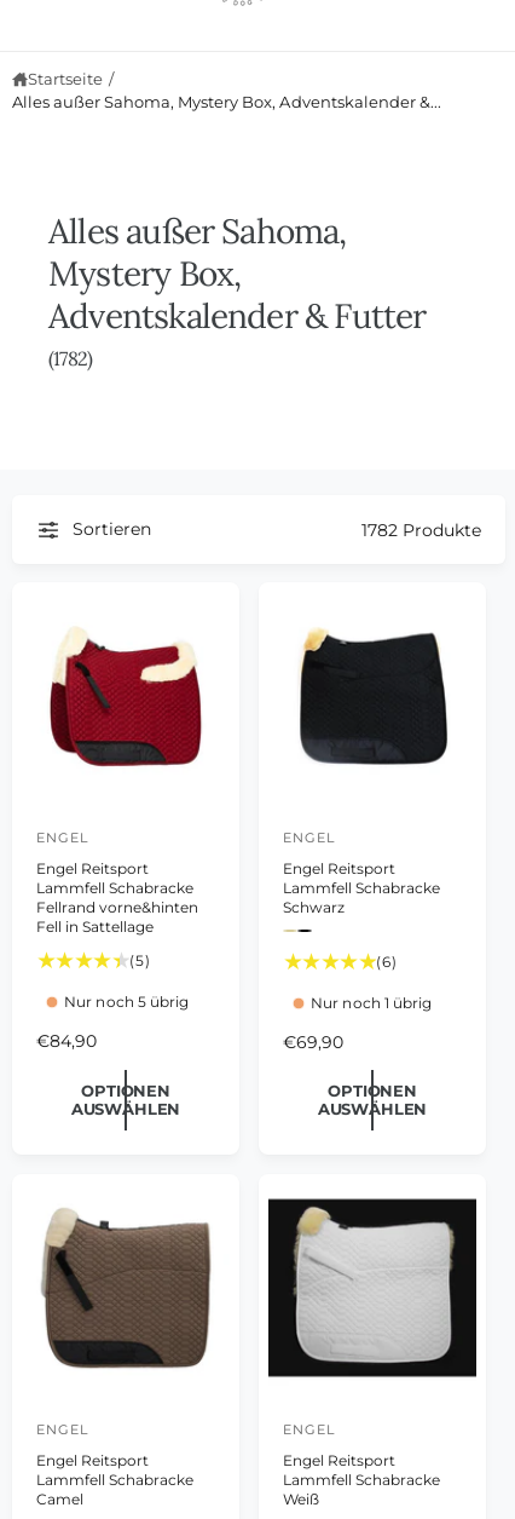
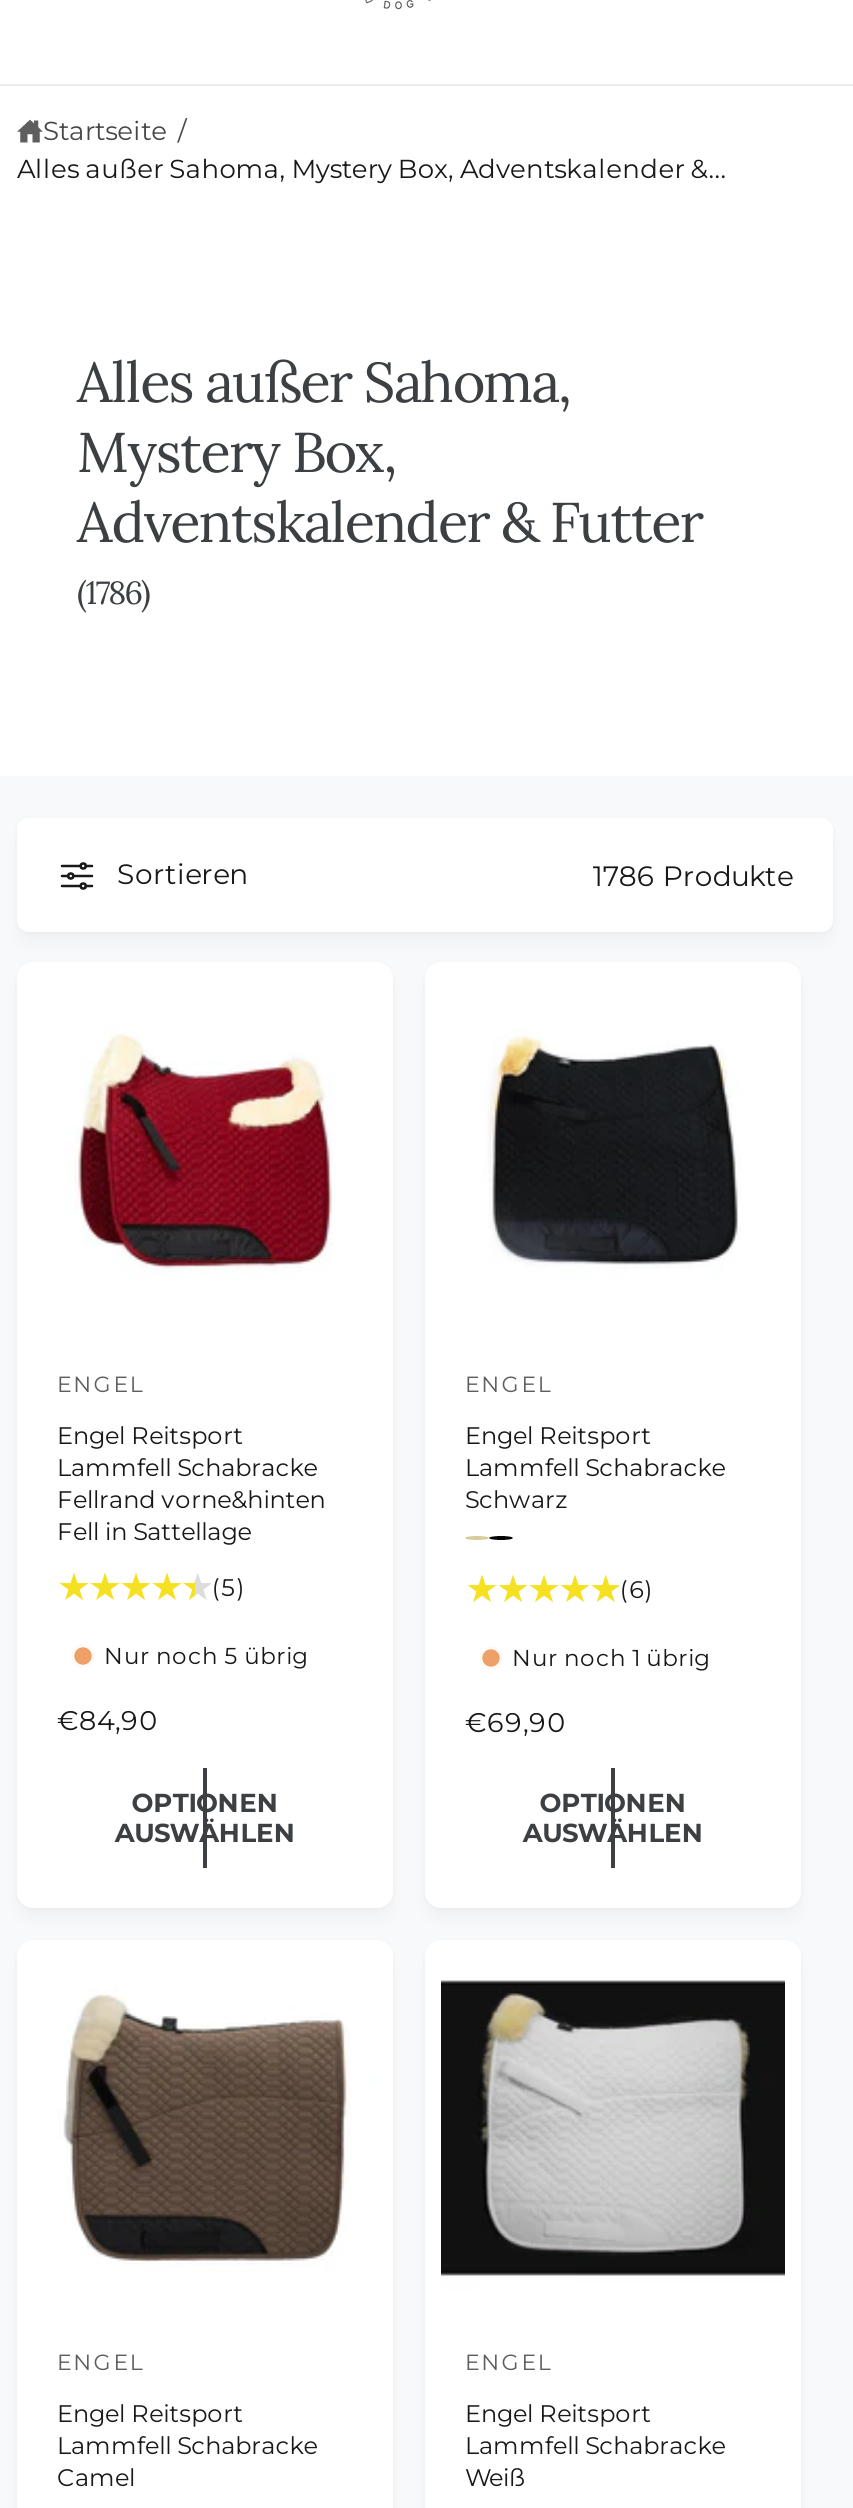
[48,346,92,371] (1782) -> [77,572,149,612] (1786)
[361,519,481,540] 1782 Produkte -> [593,857,793,893] 1786 Produkte

